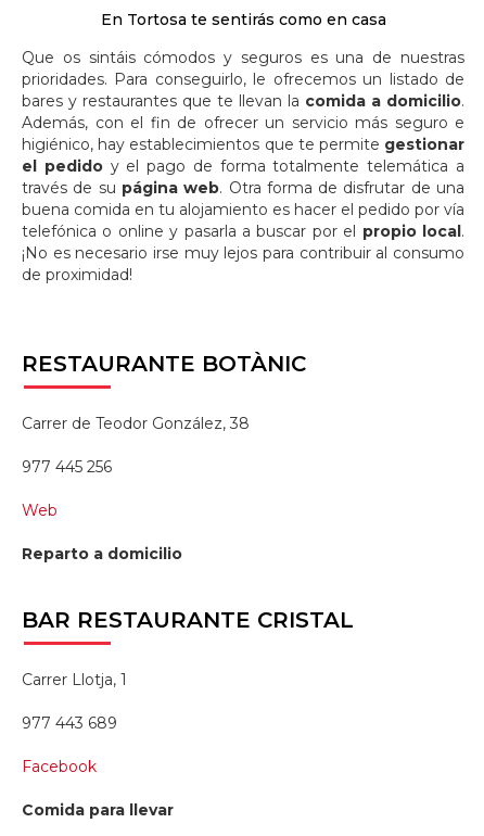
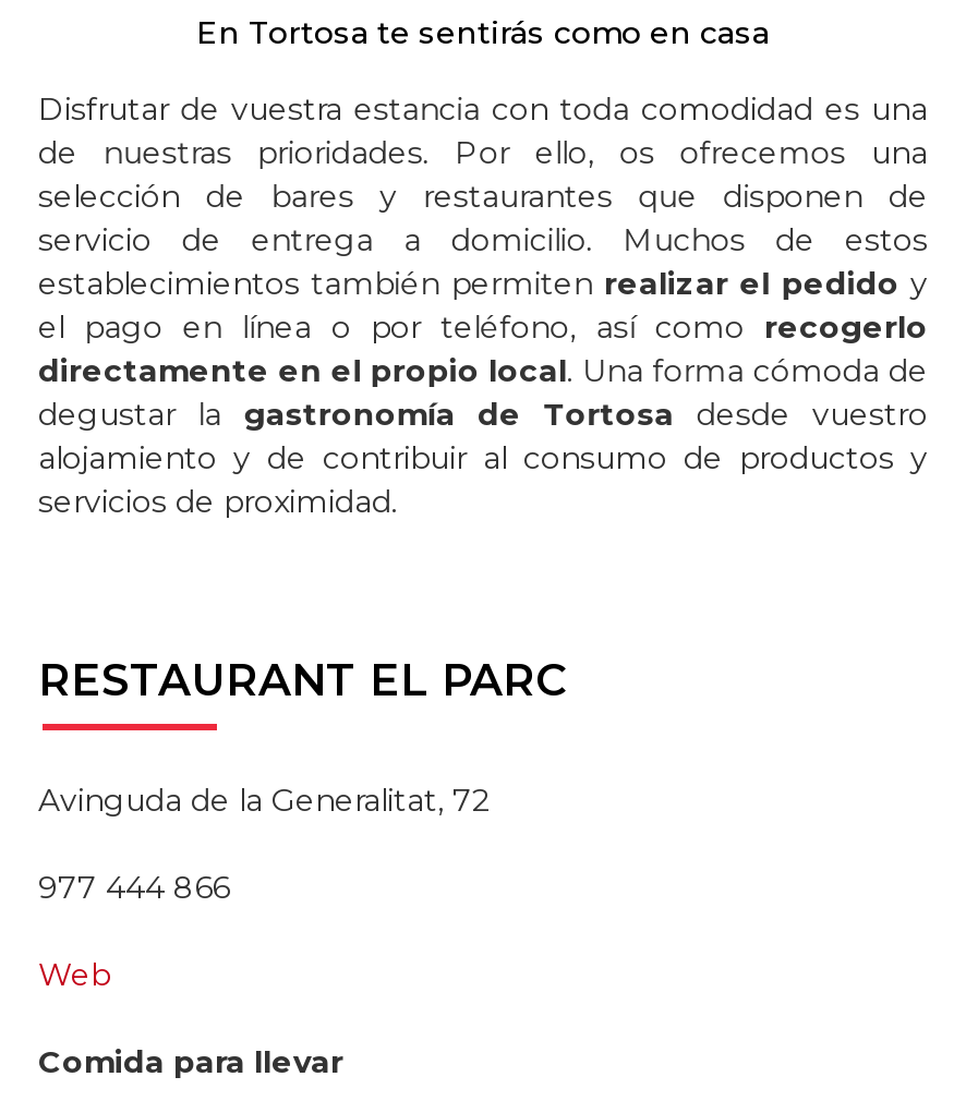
[22,48,464,285] Que os sintáis cómodos y seguros es una de nuestras | prioridades. Para conseguirlo, le ofrecemos un listado de | bares y restaurantes que te llevan la comida a domicilio. | Además, con el fin de ofrecer un servicio más seguro e | higiénico, hay establecimientos que te permite gestionar | el pedido y el pago de forma totalmente telemática a | través de su página web. Otra forma de disfrutar de una | buena comida en tu alojamiento es hacer el pedido por vía | telefónica o online y pasarla a buscar por el propio local. | ¡No es necesario irse muy lejos para contribuir al consumo | de proximidad! -> [38,90,928,522] Disfrutar de vuestra estancia con toda comodidad es una | de nuestras prioridades. Por ello, os ofrecemos una | selección de bares y restaurantes que disponen de | servicio de entrega a domicilio. Muchos de estos | establecimientos también permiten realizar el pedido y | el pago en línea o por teléfono, así como recogerlo | directamente en el propio local. Una forma cómoda de | degustar la gastronomía de Tortosa desde vuestro | alojamiento y de contribuir al consumo de productos y | servicios de proximidad.
[22,351,306,377] RESTAURANTE BOTÀNIC -> [38,655,566,707] RESTAURANT EL PARC
[22,414,250,433] Carrer de Teodor González, 38 -> [38,781,490,820] Avinguda de la Generalitat, 72
[22,457,112,477] 977 445 256 -> [38,868,230,907] 977 444 866
[22,544,354,777] Reparto a domicilio | BAR RESTAURANTE CRISTAL | Carrer Llotja, 1 | 977 443 689 | Facebook -> none

